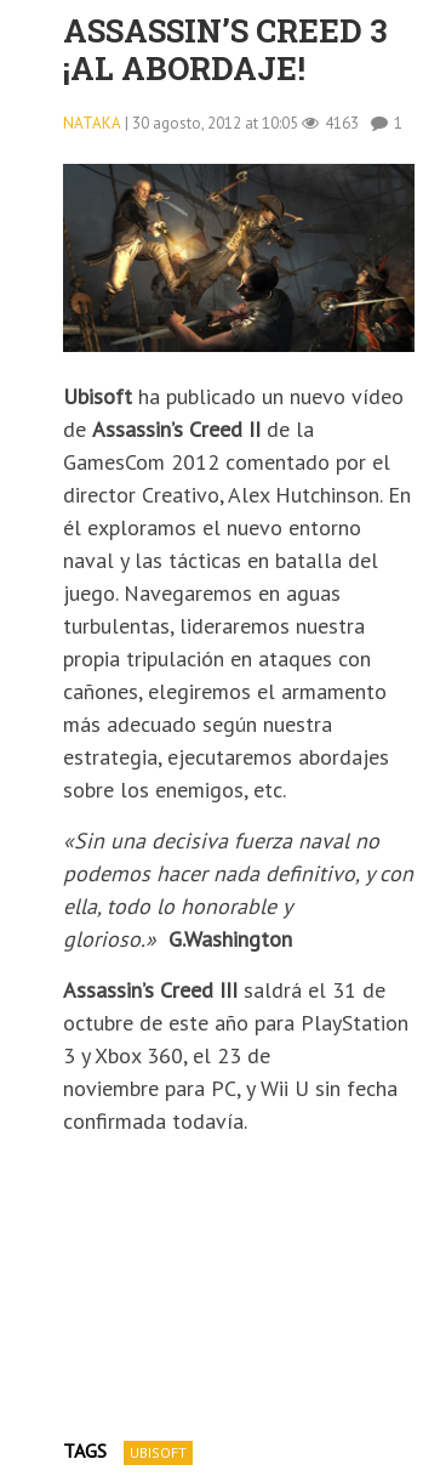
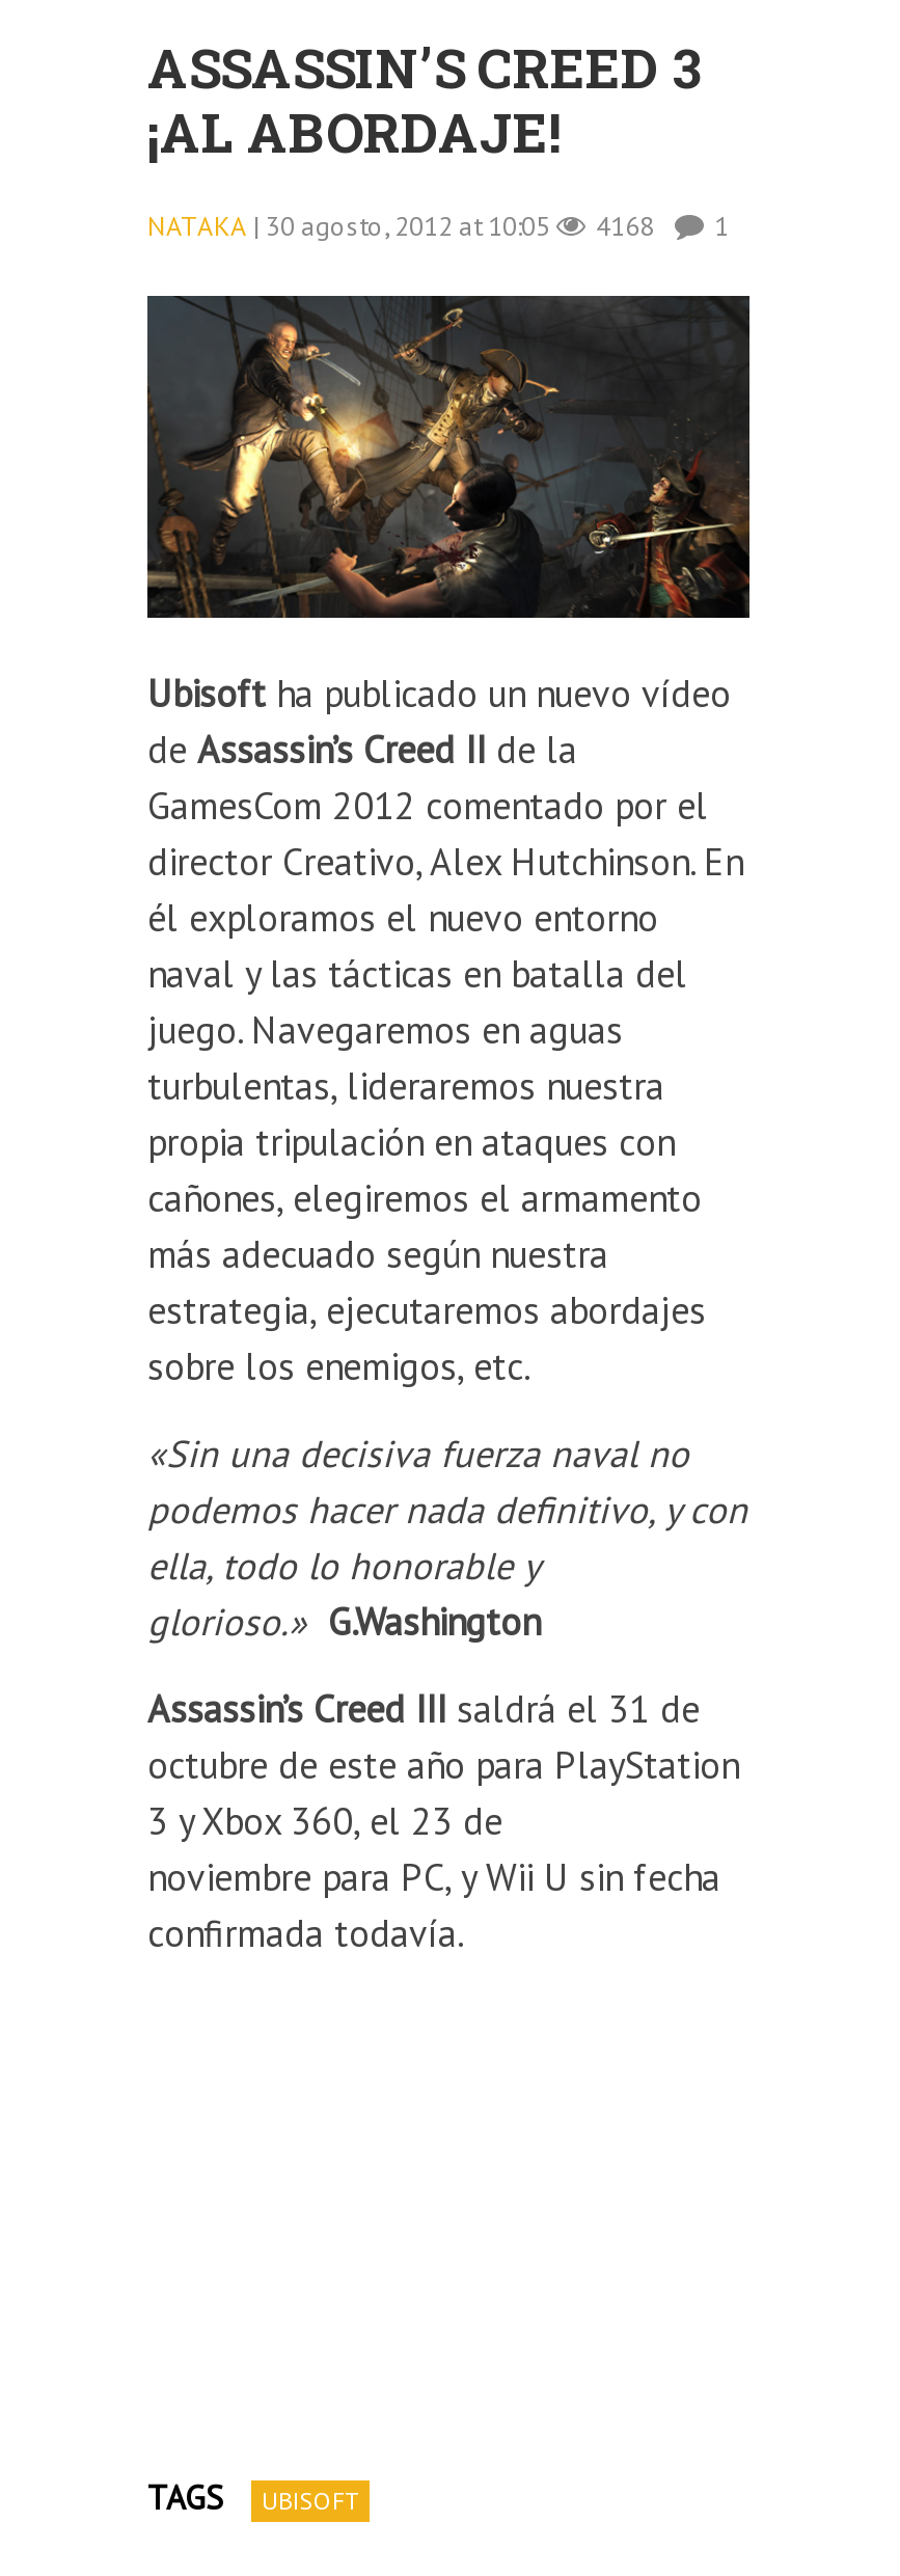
[321,113,359,134] 4163 -> [590,209,654,244] 4168

